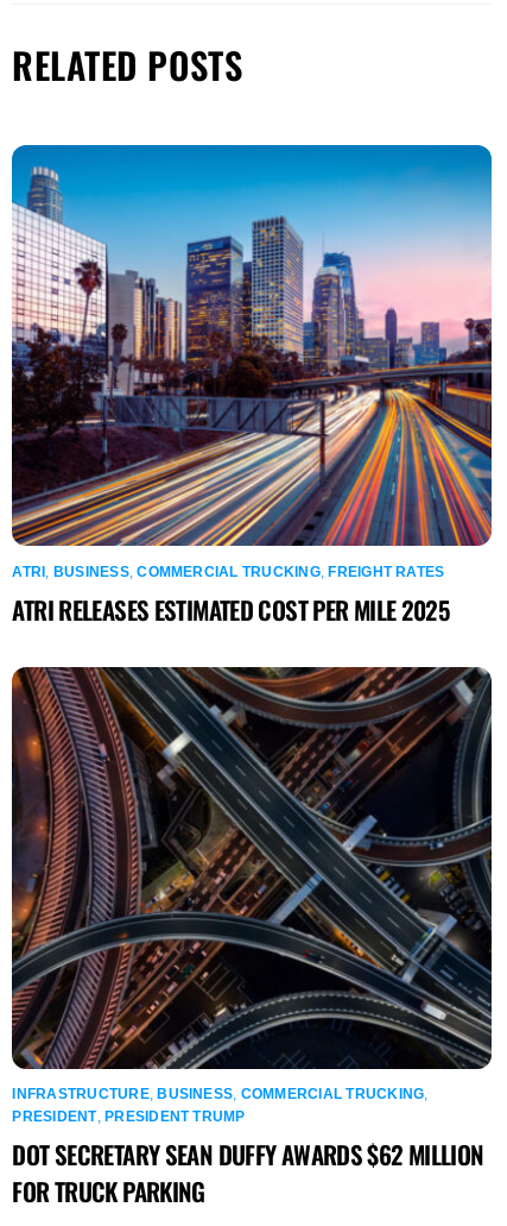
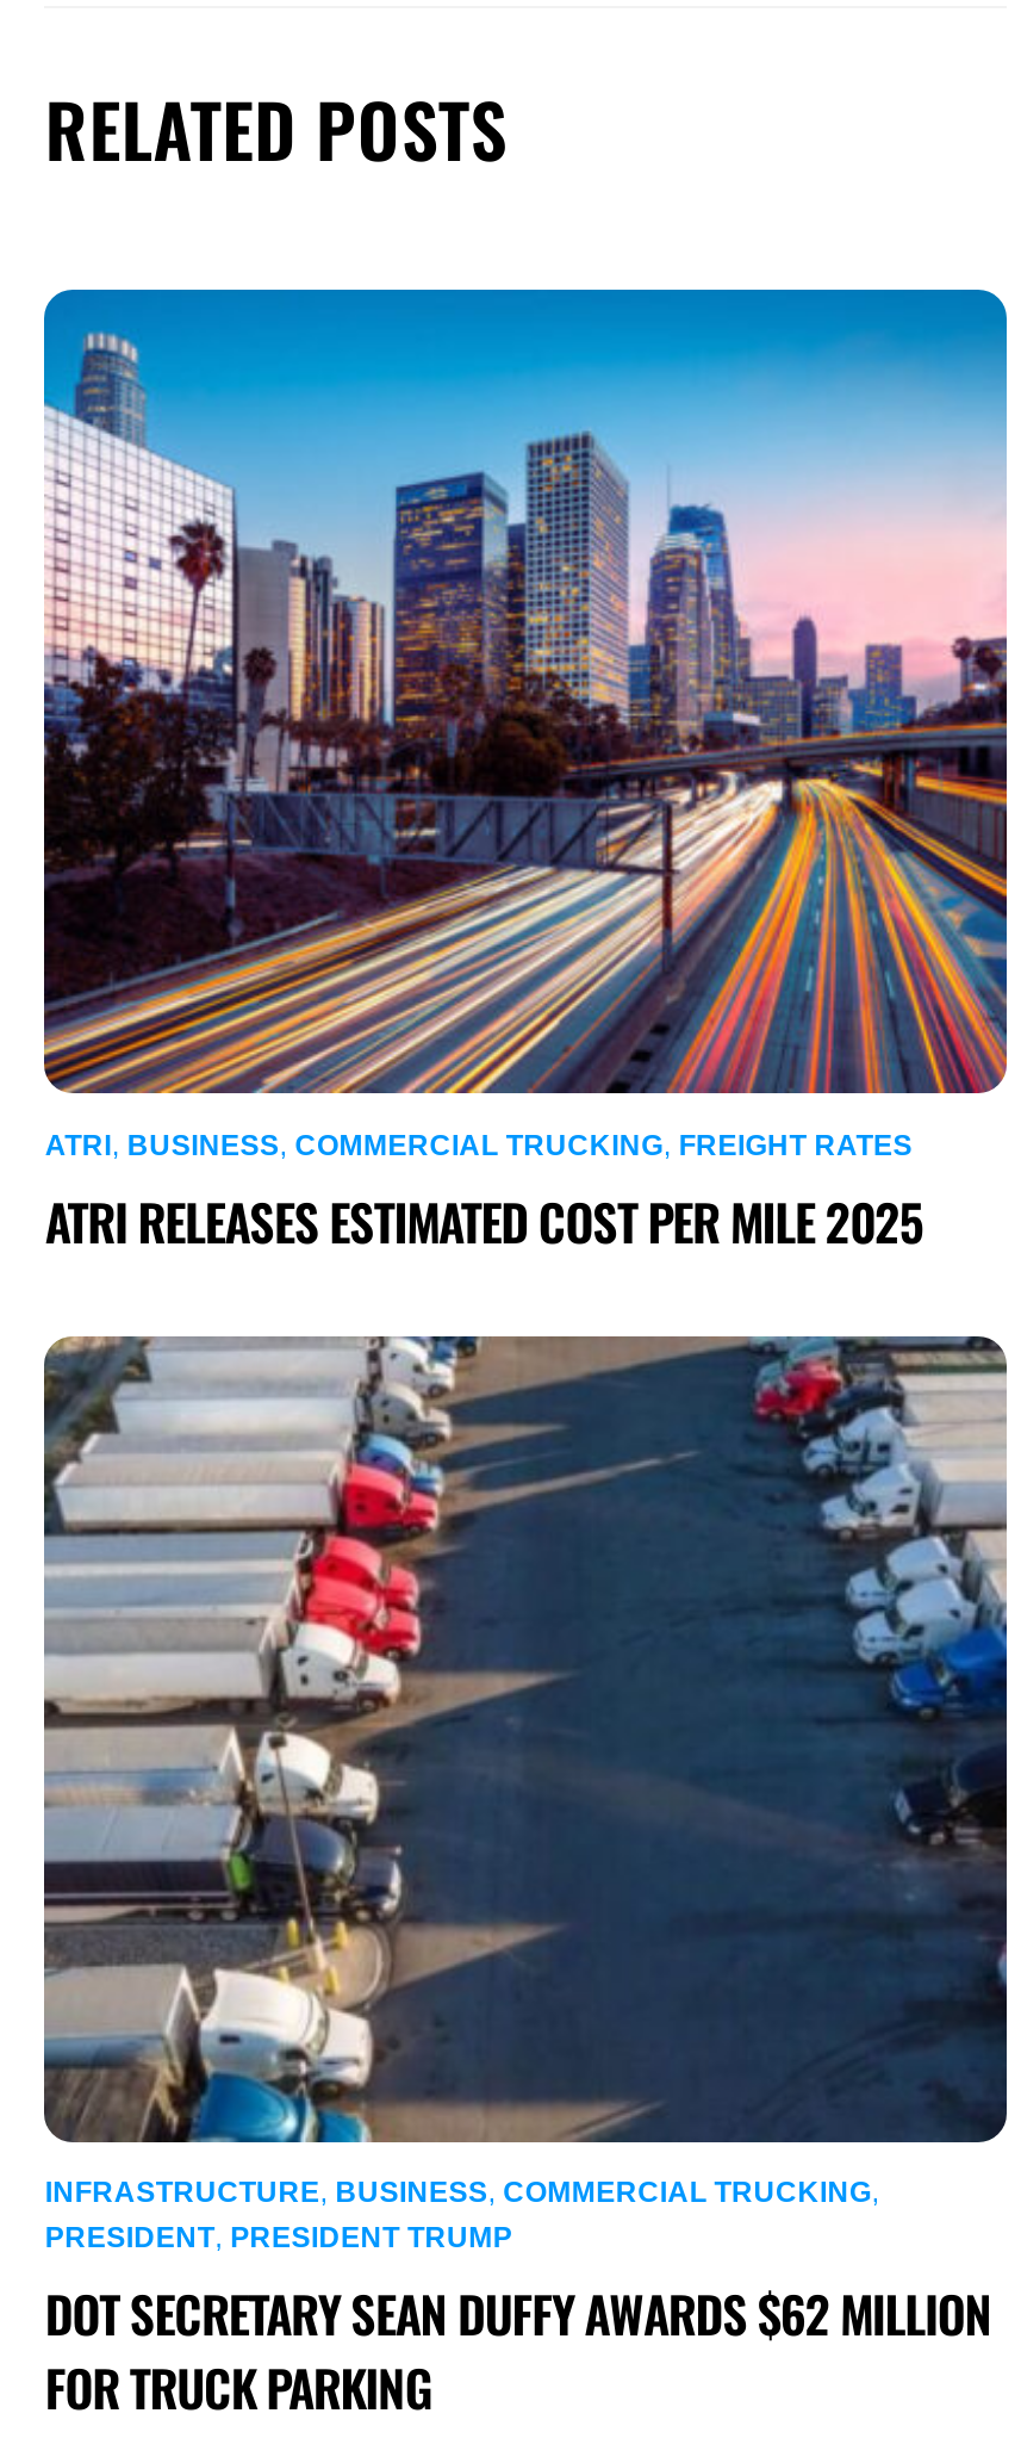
[11,666,493,1070] [image] -> [42,1334,1009,2145] [image]

